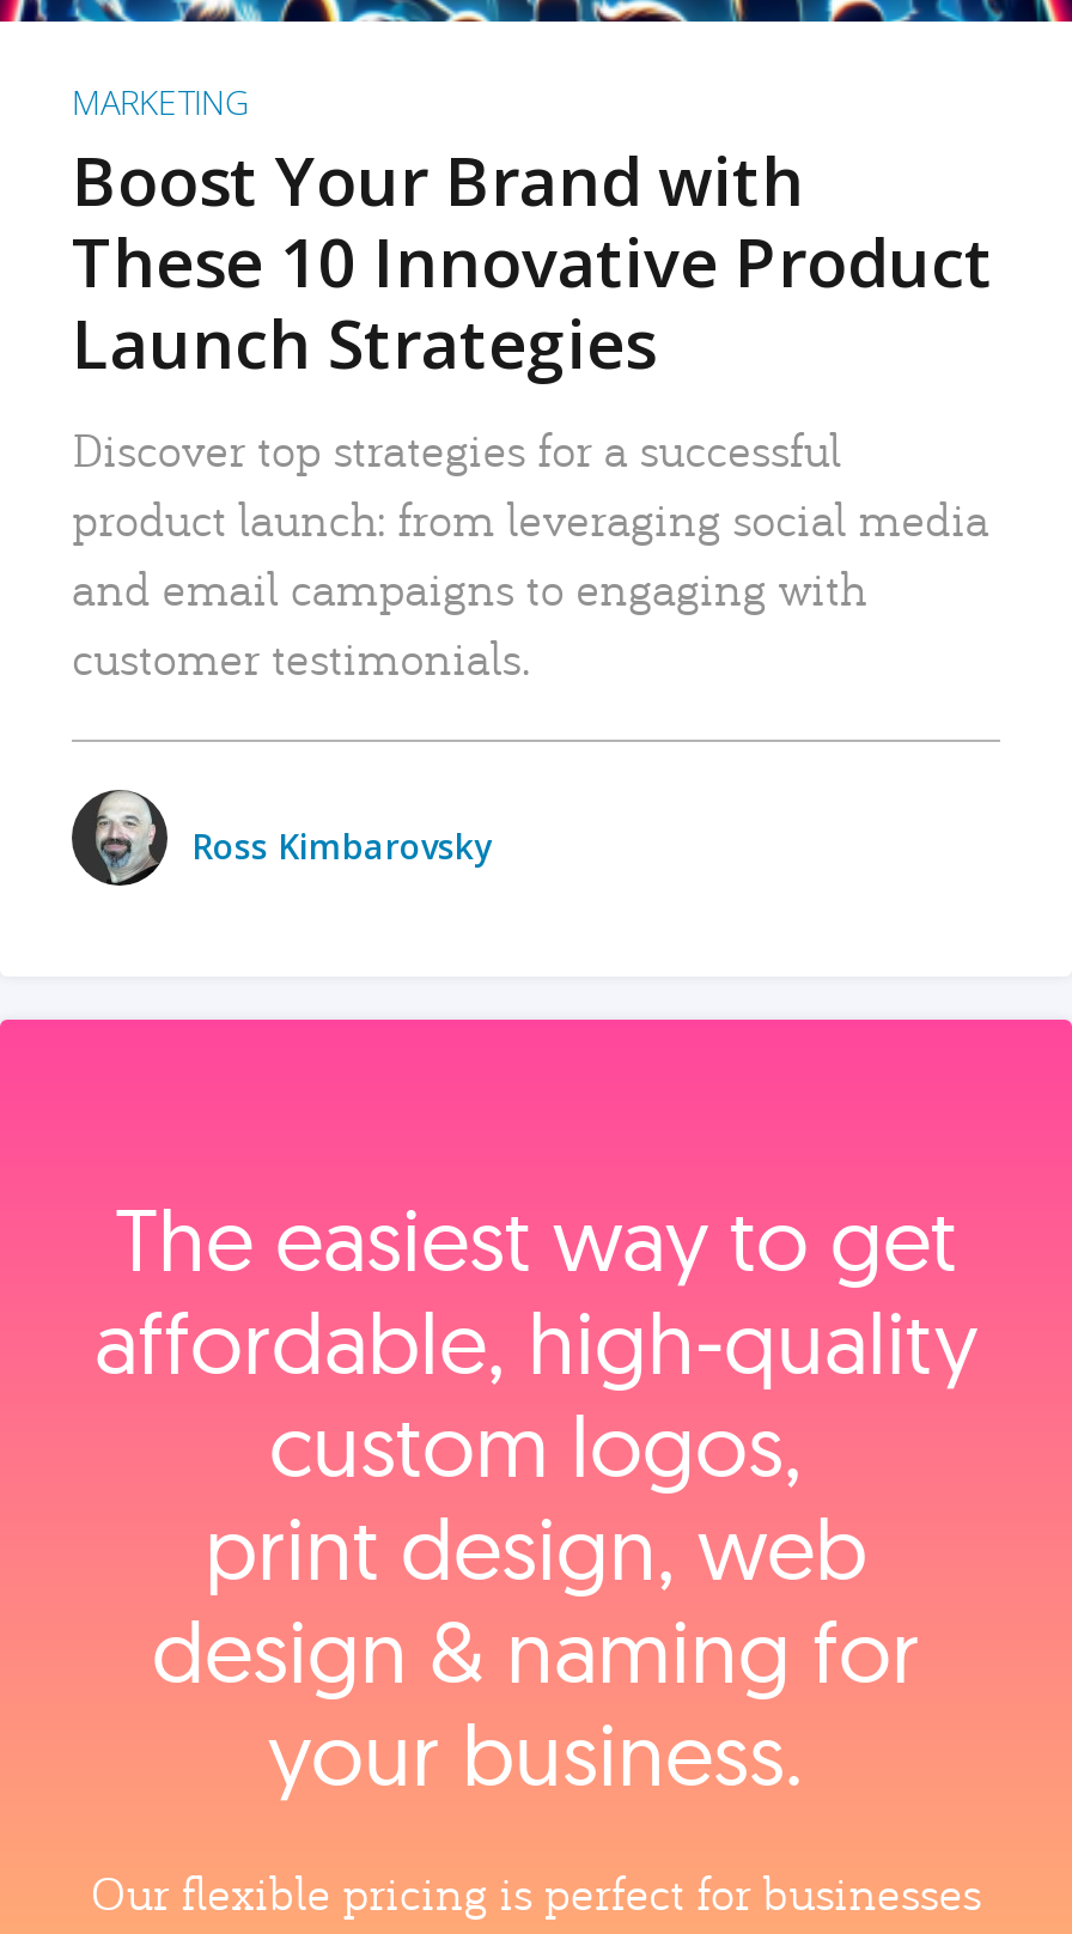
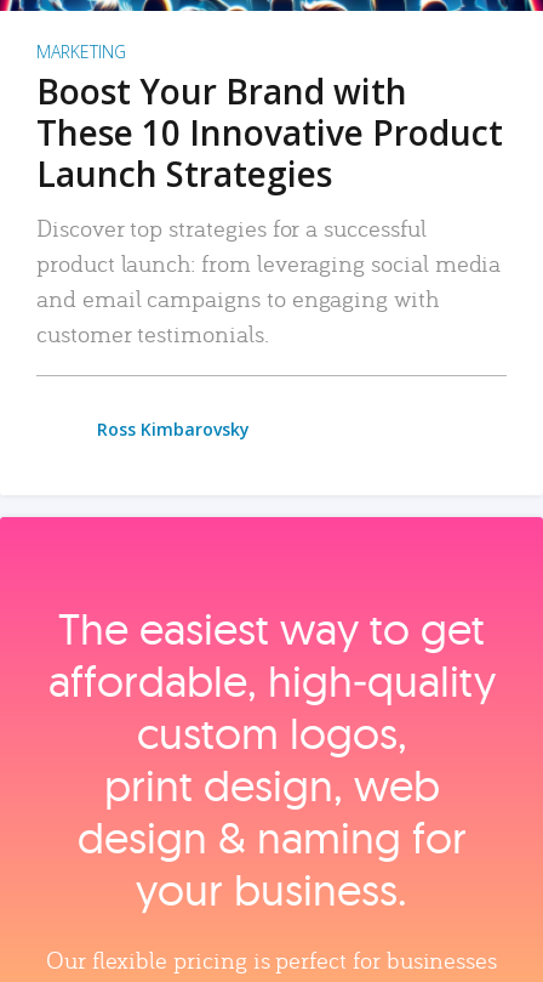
[69,787,170,888] [image] -> none

